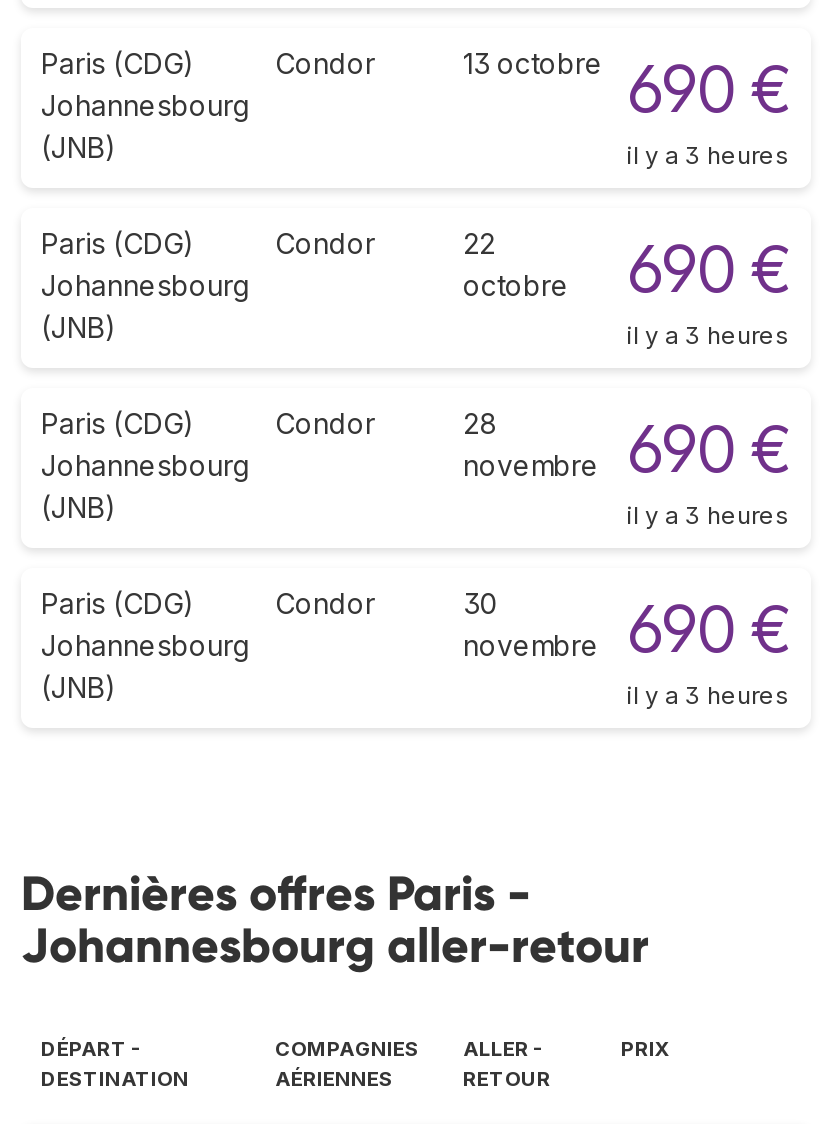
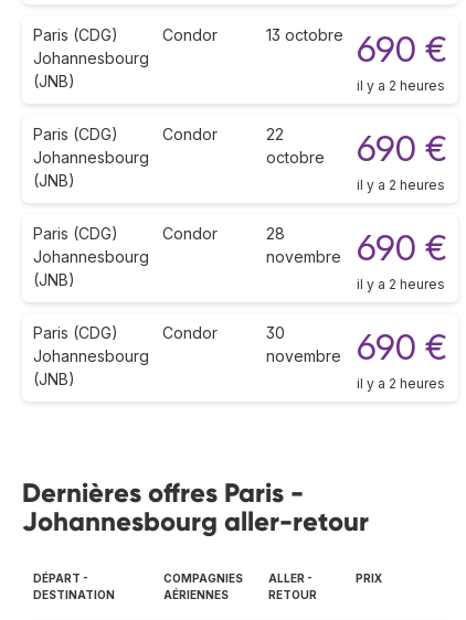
[627,139,789,169] il y a 3 heures -> [357,77,445,93] il y a 2 heures
[627,319,789,349] il y a 3 heures -> [357,176,445,193] il y a 2 heures
[627,499,789,529] il y a 3 heures -> [357,275,445,292] il y a 2 heures
[627,679,789,709] il y a 3 heures -> [357,375,445,391] il y a 2 heures

